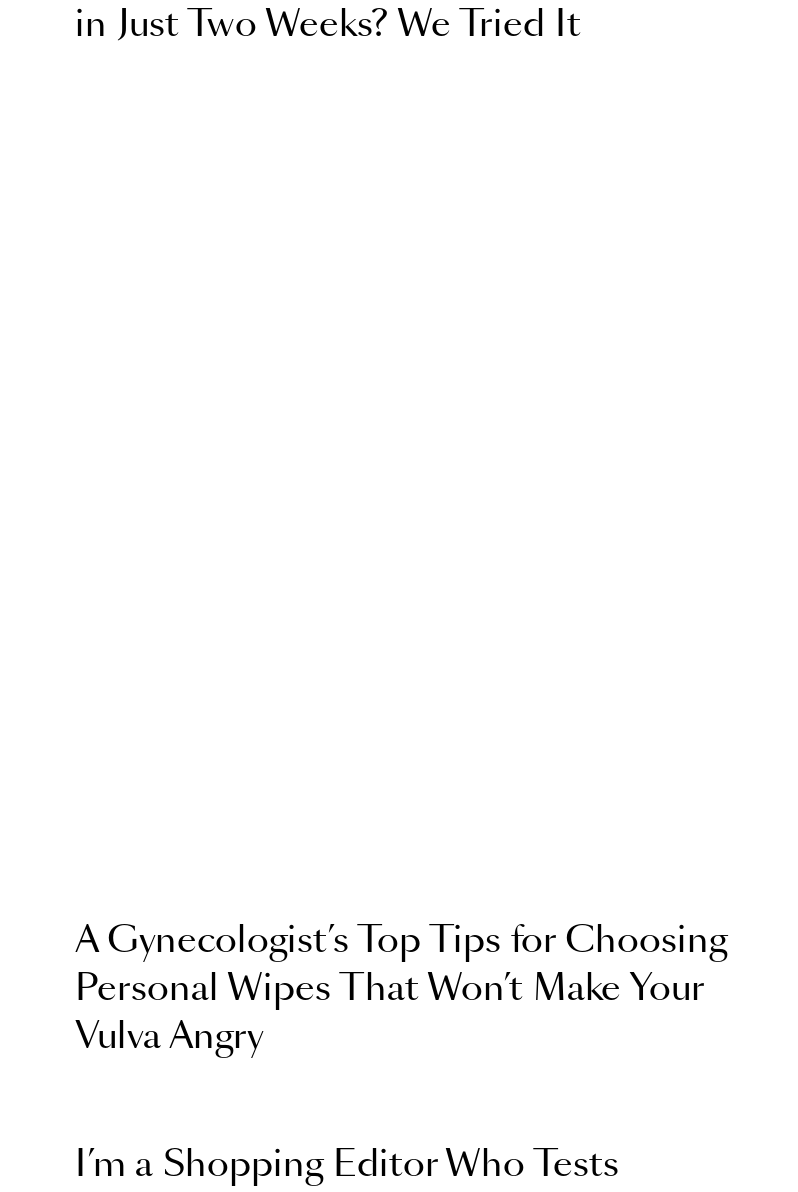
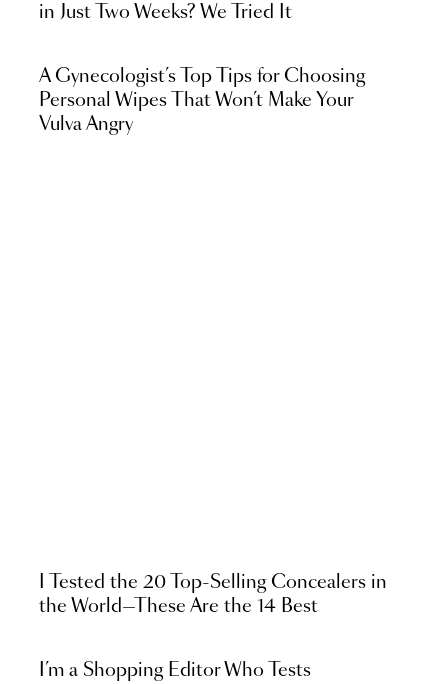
moved [75,924,727,1056] -> [39,68,365,134]: A Gynecologist’s Top Tips for Choosing | Personal Wipes That Won’t Make Your | Vulva Angry
none -> [39,574,387,616] I Tested the 20 Top-Selling Concealers in | the World—These Are the 14 Best

